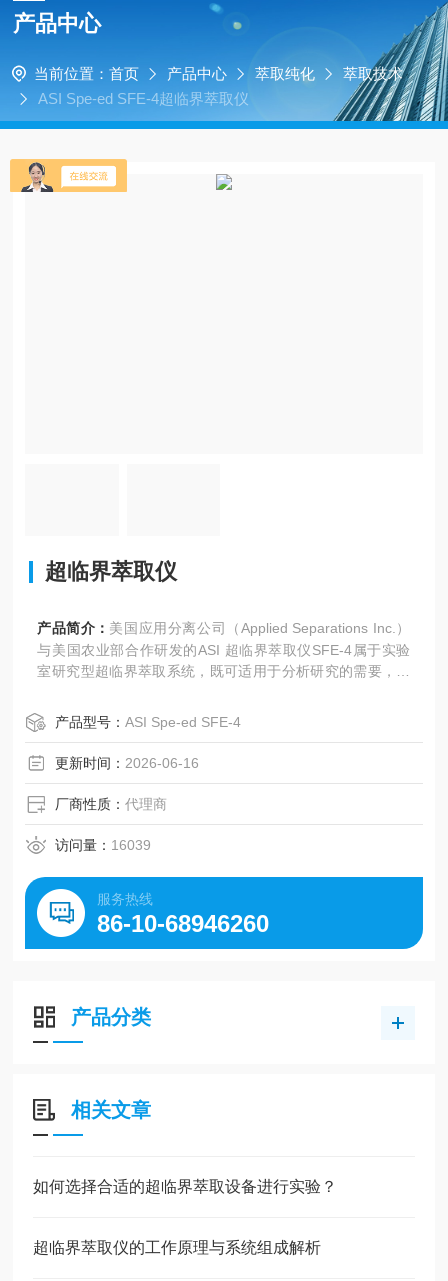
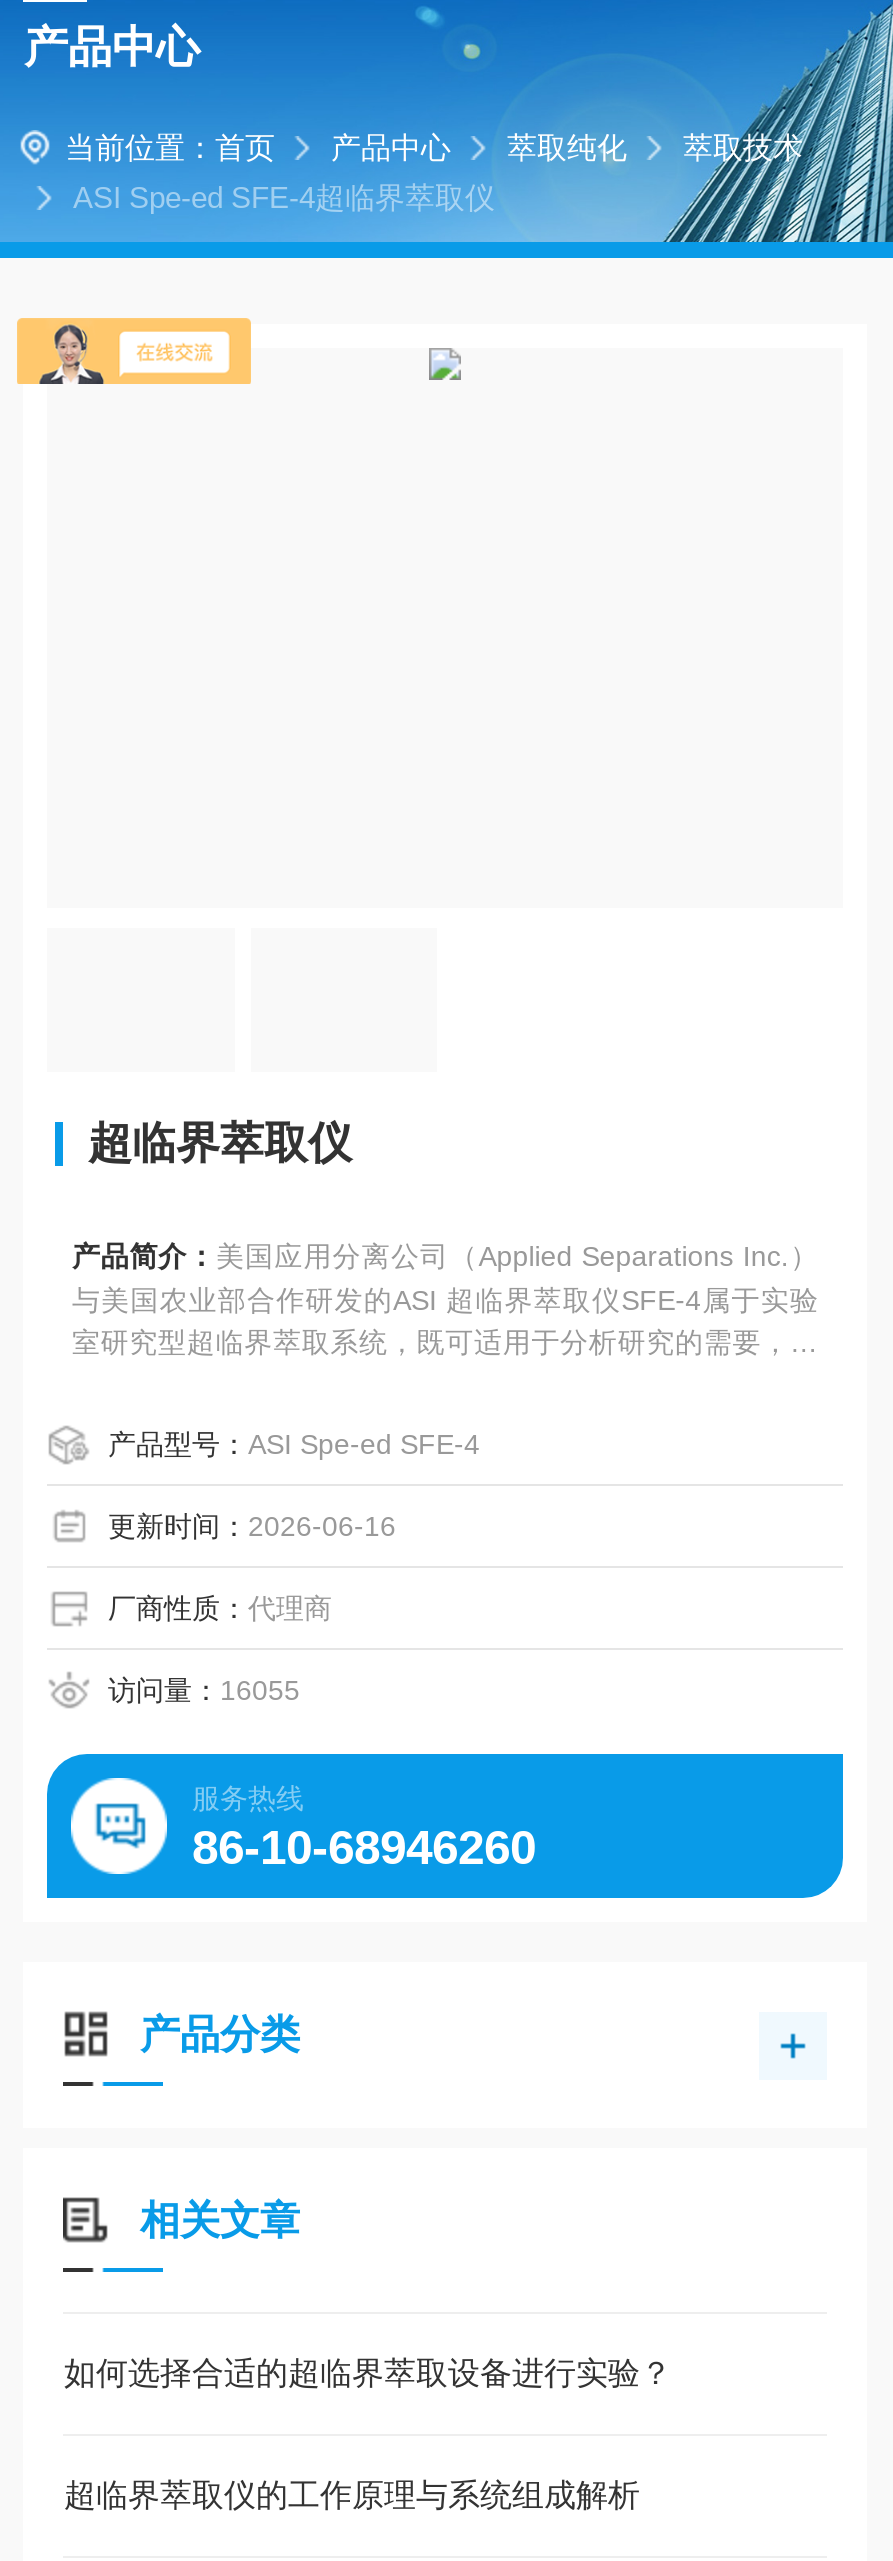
[55,837,151,853] 访问量：16039 -> [108,1674,300,1706] 访问量：16055

